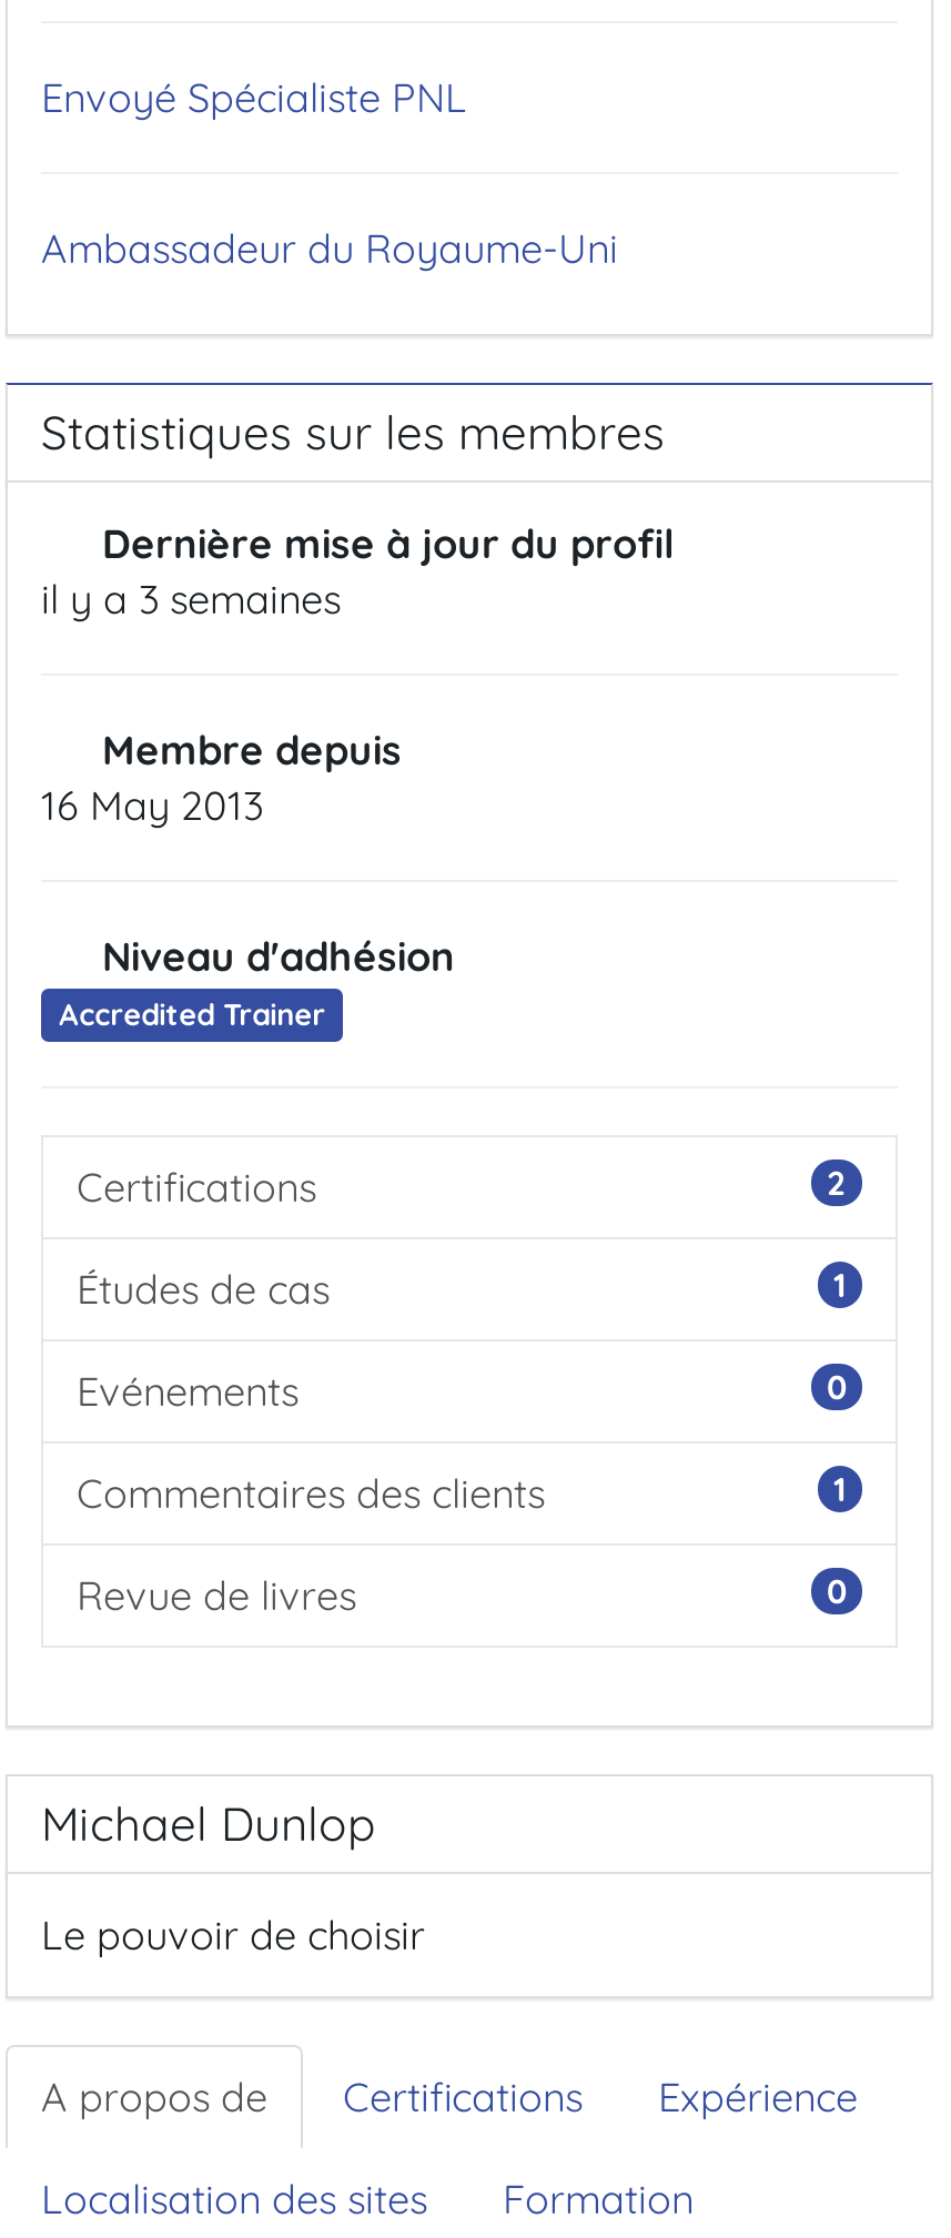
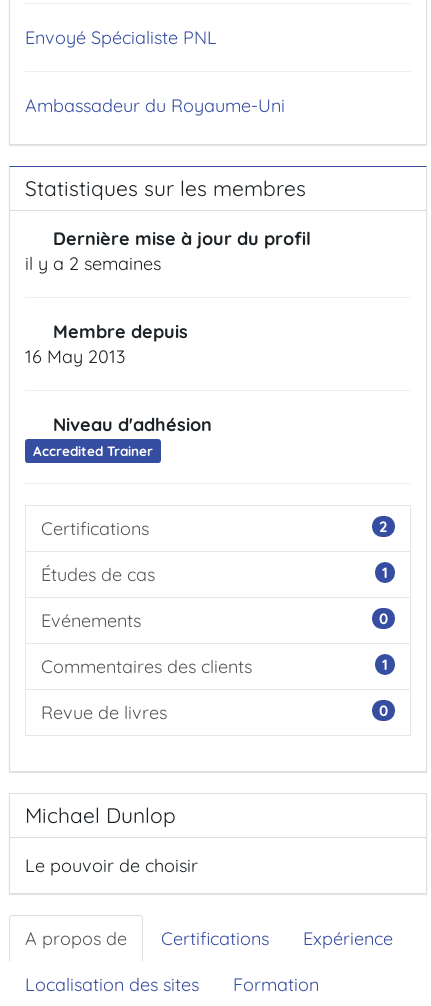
[41,573,341,624] il y a 3 semaines -> [25,252,161,275] il y a 2 semaines

